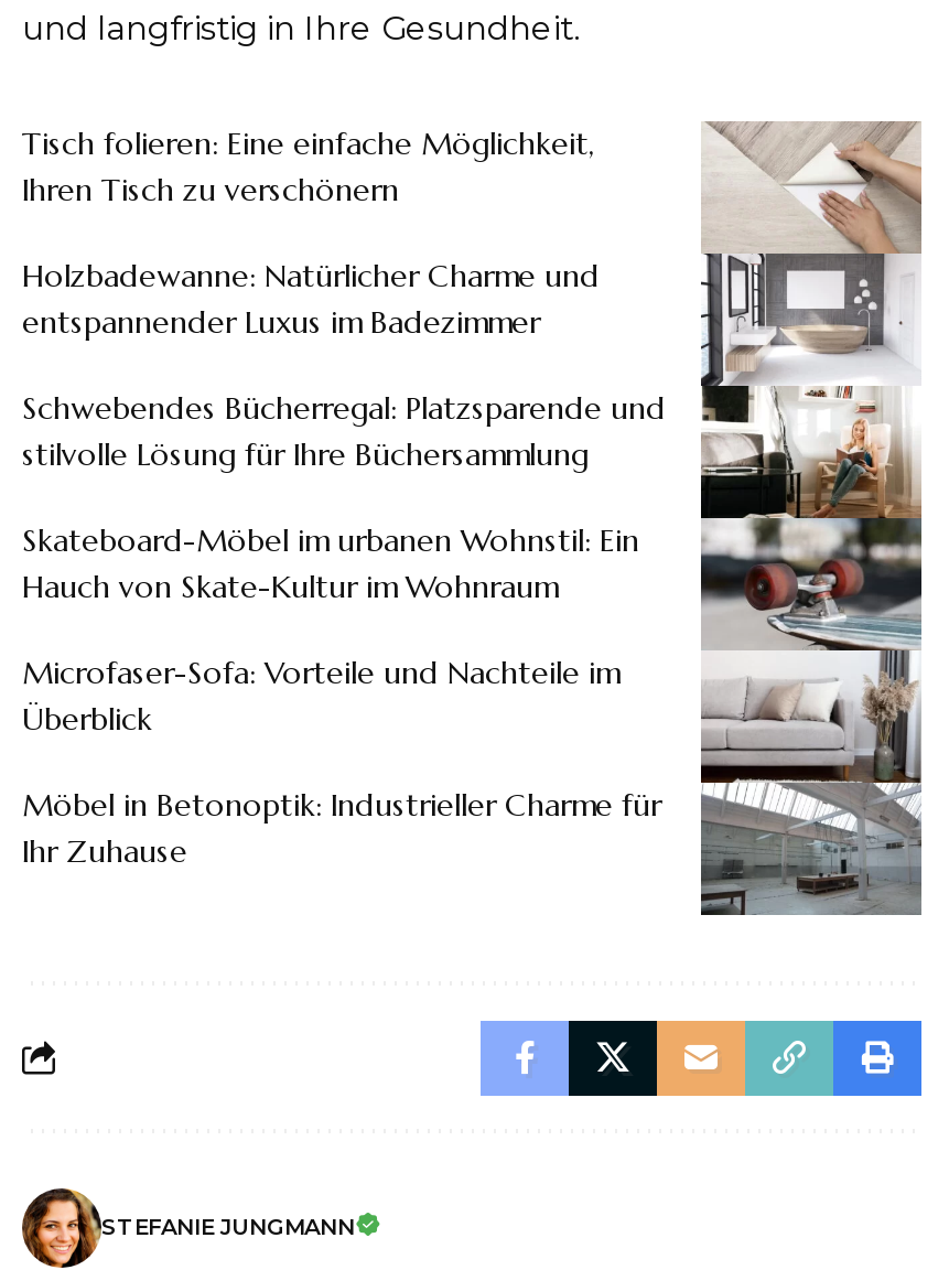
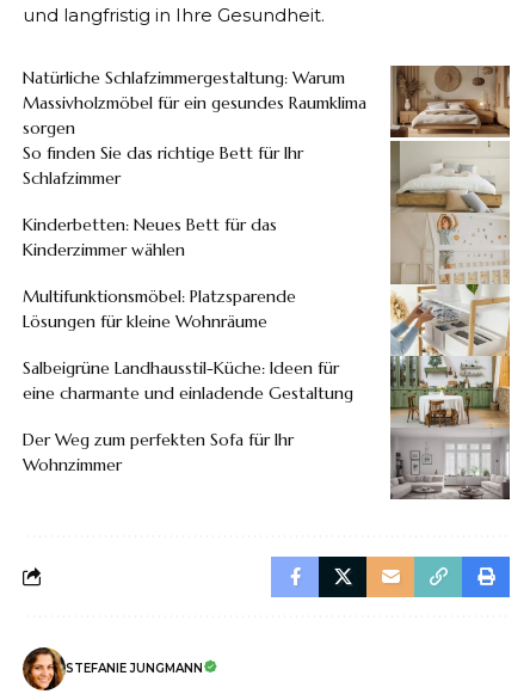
[22,121,924,915] [image] | Tisch folieren: Eine einfache Möglichkeit, | Ihren Tisch zu verschönern | Holzbadewanne: Natürlicher Charme und | entspannender Luxus im Badezimmer | Schwebendes Bücherregal: Platzsparende und | stilvolle Lösung für Ihre Büchersammlung | Skateboard-Möbel im urbanen Wohnstil: Ein | Hauch von Skate-Kultur im Wohnraum | Microfaser-Sofa: Vorteile und Nachteile im | Überblick | Möbel in Betonoptik: Industrieller Charme für | Ihr Zuhause -> [23,66,511,500] [image] | Natürliche Schlafzimmergestaltung: Warum | Massivholzmöbel für ein gesundes Raumklima | sorgen | So finden Sie das richtige Bett für Ihr | Schlafzimmer | Kinderbetten: Neues Bett für das | Kinderzimmer wählen | Multifunktionsmöbel: Platzsparende | Lösungen für kleine Wohnräume | Salbeigrüne Landhausstil-Küche: Ideen für | eine charmante und einladende Gestaltung | Der Weg zum perfekten Sofa für Ihr | Wohnzimmer

